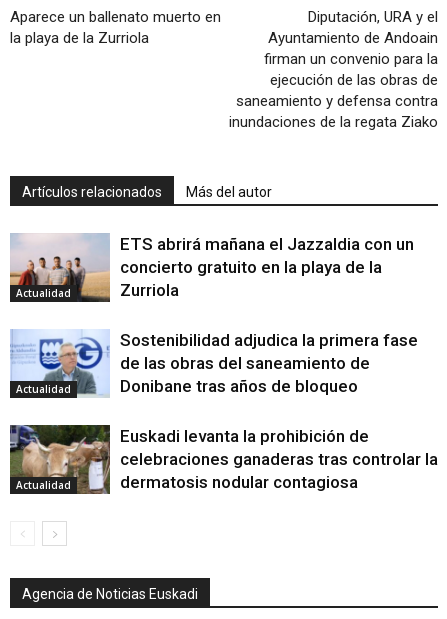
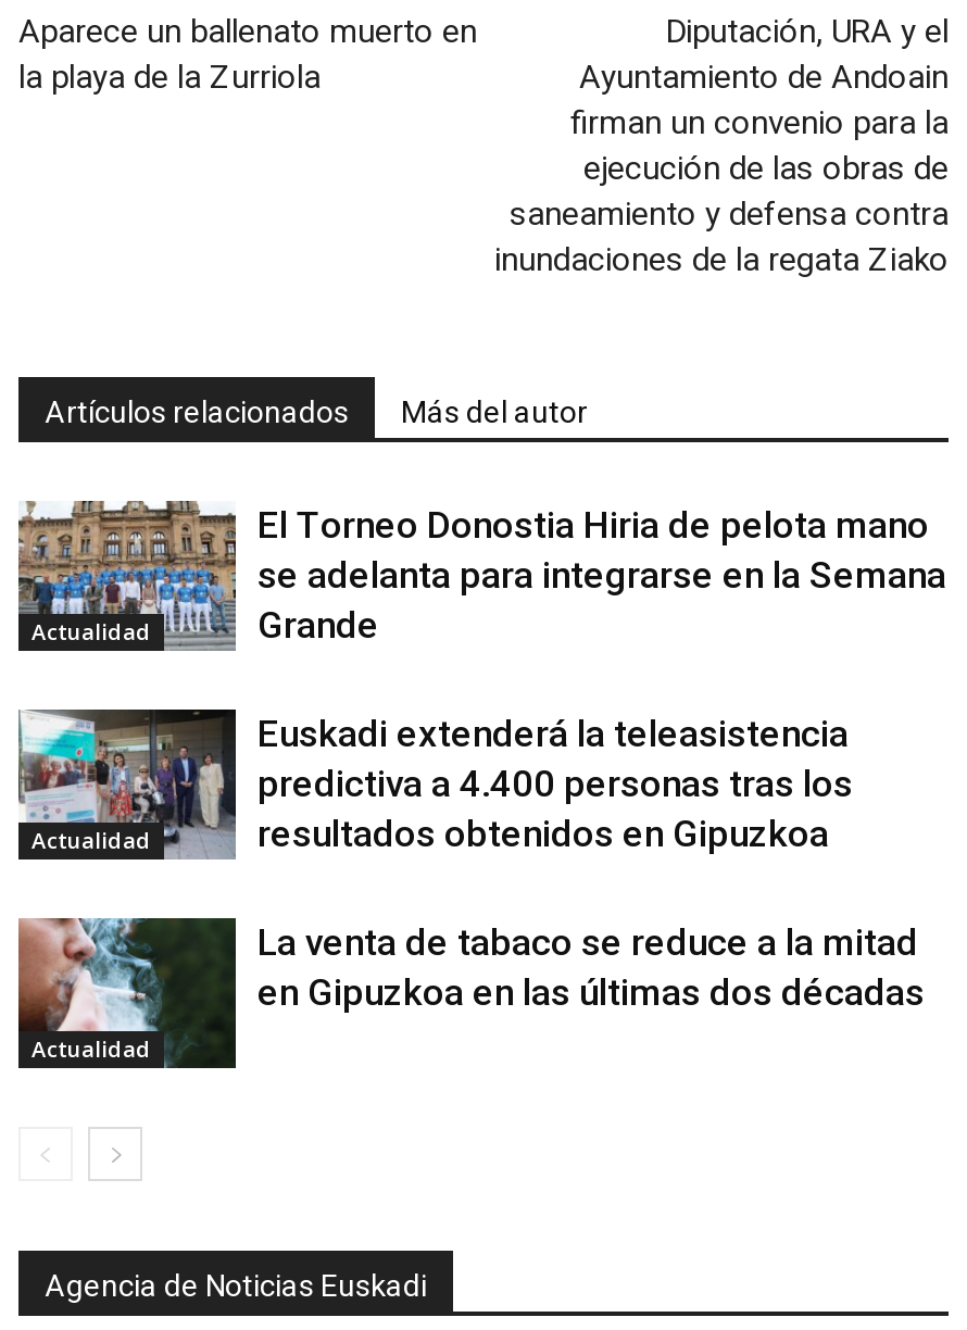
[10,233,414,302] [image] | ETS abrirá mañana el Jazzaldia con un | concierto gratuito en la playa de la | Zurriola -> [18,499,946,651] [image] | El Torneo Donostia Hiria de pelota mano | se adelanta para integrarse en la Semana | Grande
[10,329,418,397] [image] | Sostenibilidad adjudica la primera fase | de las obras del saneamiento de | Donibane tras años de bloqueo -> [16,707,853,860] [image] | Euskadi extenderá la teleasistencia | predictiva a 4.400 personas tras los | resultados obtenidos en Gipuzkoa
[9,424,438,495] [image] | Euskadi levanta la prohibición de | celebraciones ganaderas tras controlar la | dermatosis nodular contagiosa -> [16,916,925,1070] [image] | La venta de tabaco se reduce a la mitad | en Gipuzkoa en las últimas dos décadas

